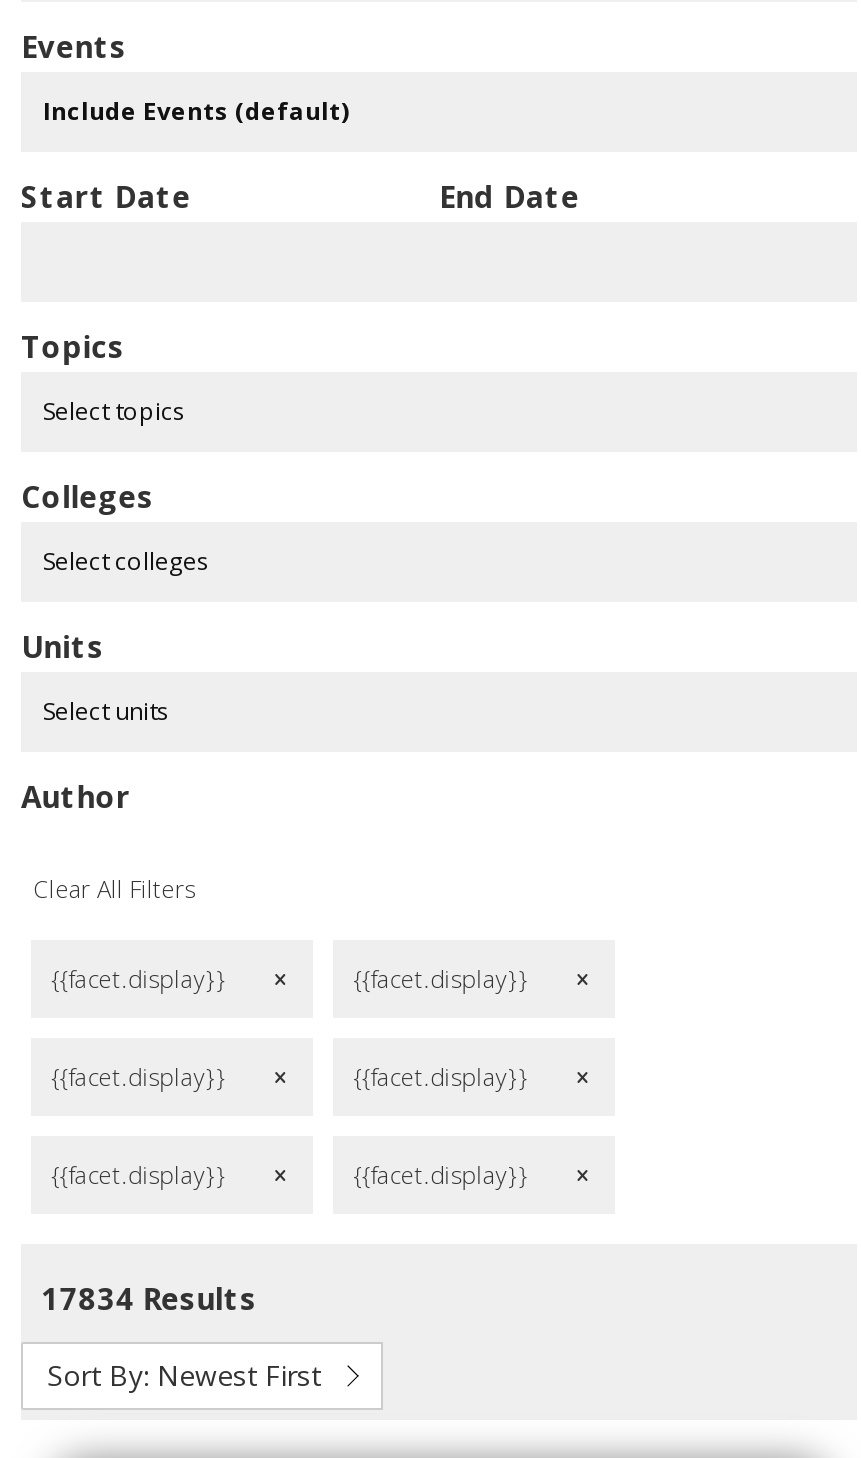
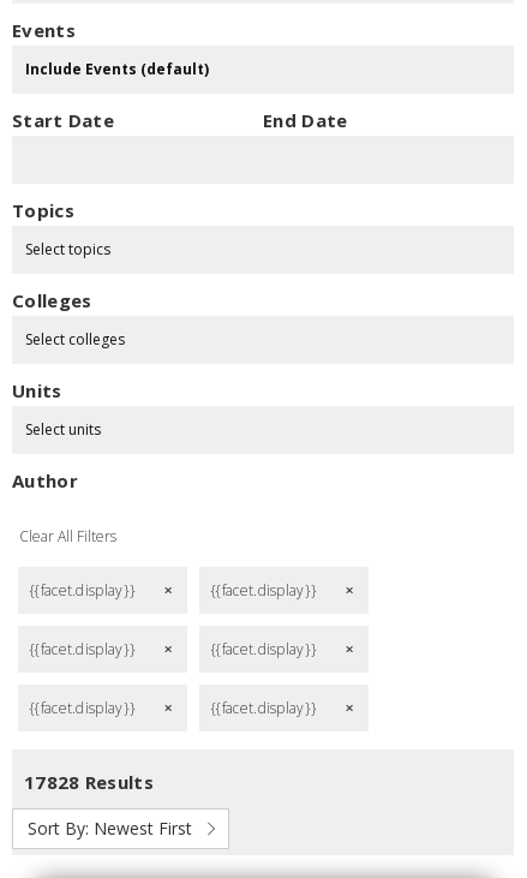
[41,1278,257,1318] 17834 Results -> [24,770,154,794] 17828 Results

